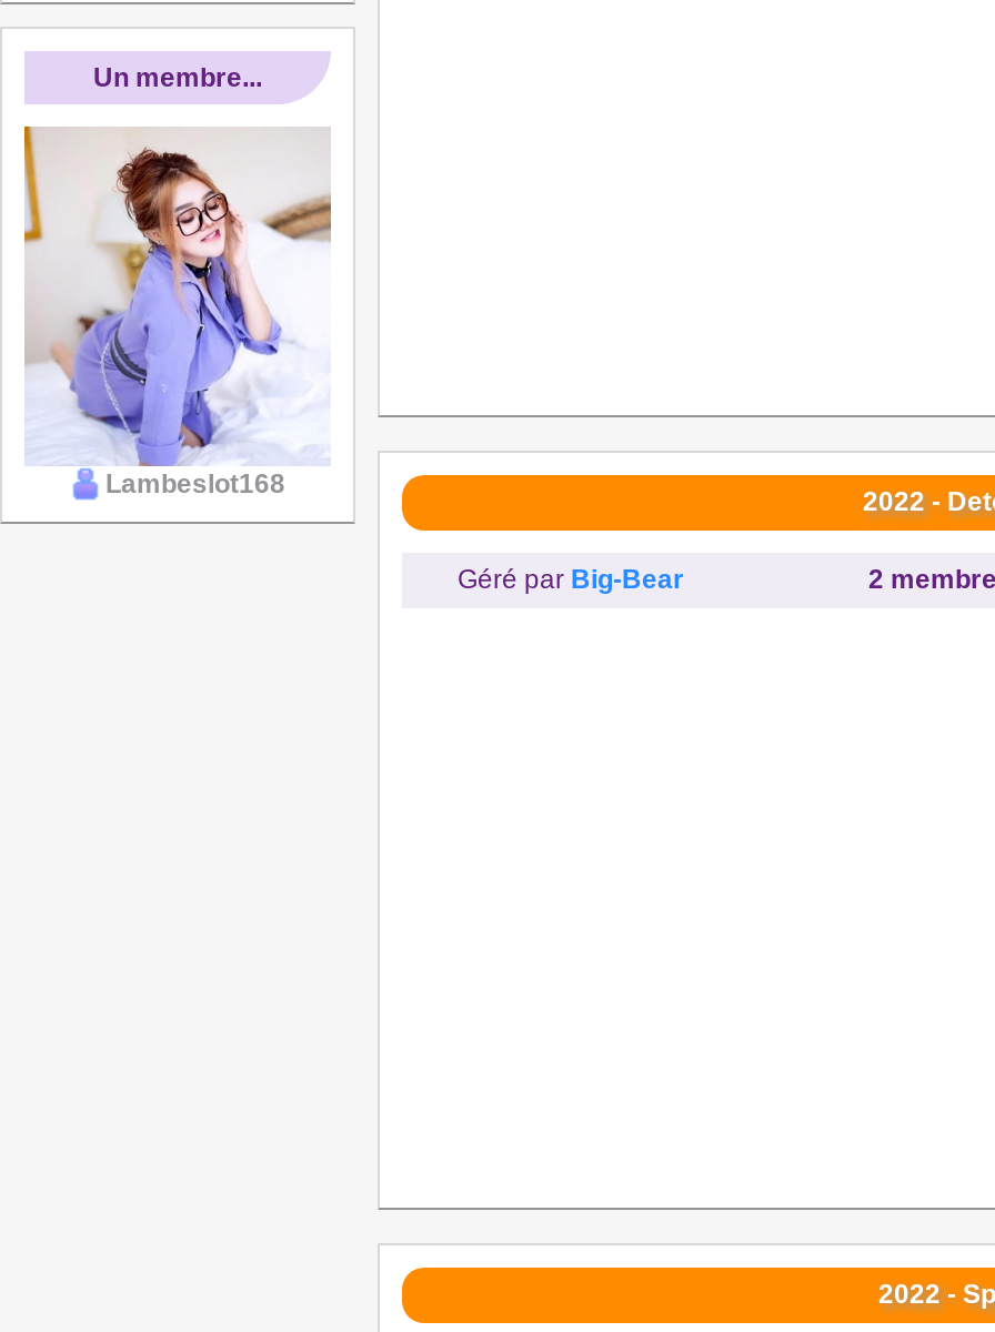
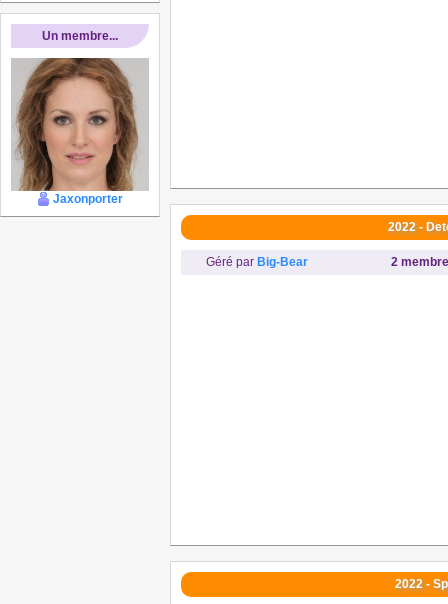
[24,127,331,500] [image] | Lambeslot168 -> [11,57,149,208] [image] | Jaxonporter

